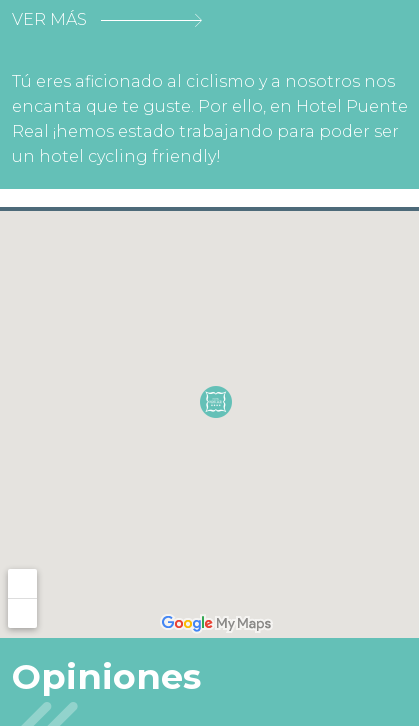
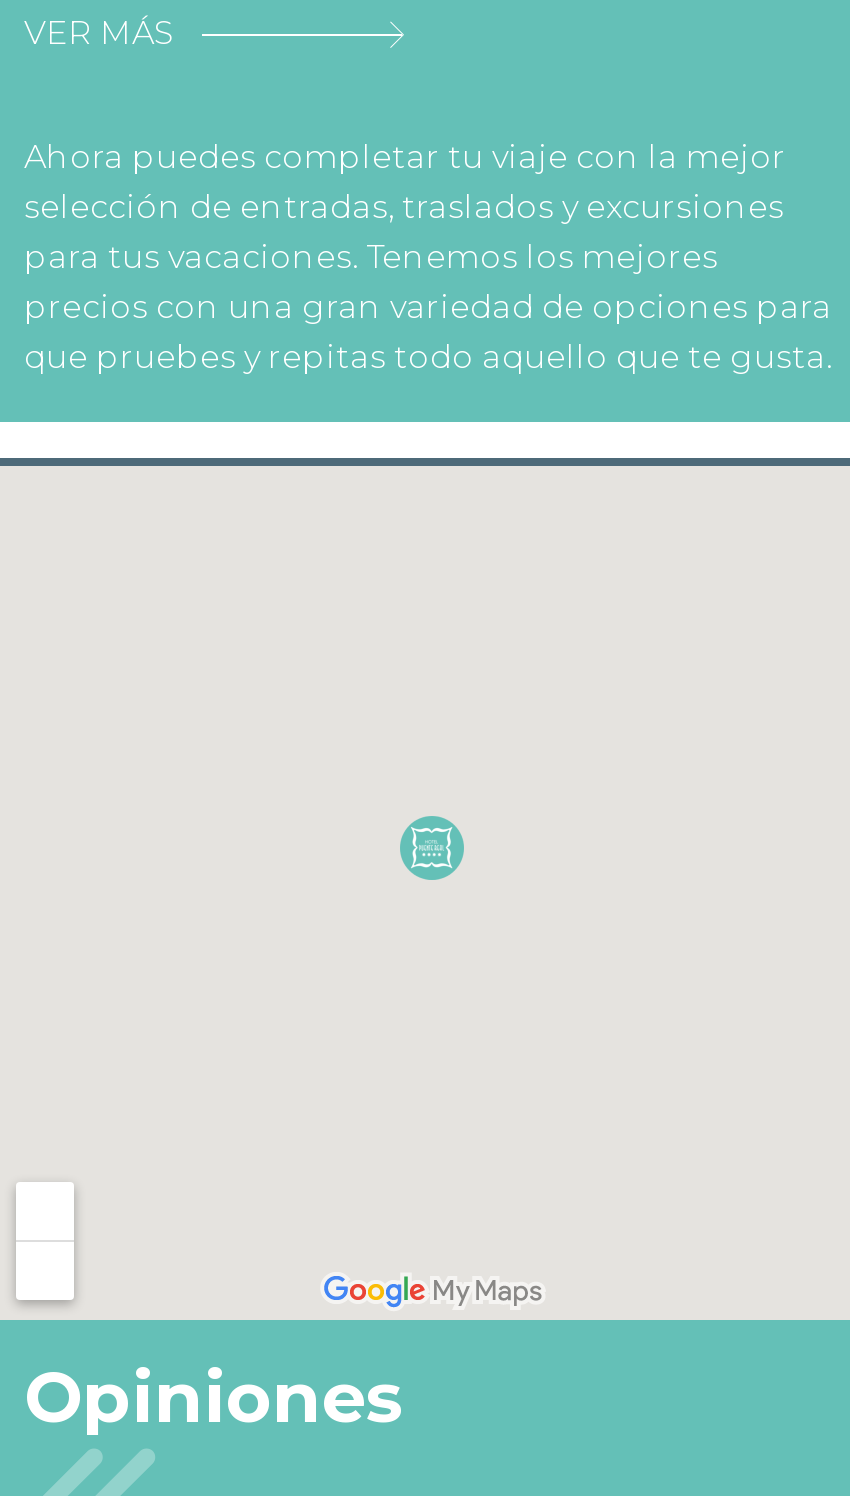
[12,72,408,166] Tú eres aficionado al ciclismo y a nosotros nos | encanta que te guste. Por ello, en Hotel Puente | Real ¡hemos estado trabajando para poder ser | un hotel cycling friendly! -> [24,138,832,376] Ahora puedes completar tu viaje con la mejor | selección de entradas, traslados y excursiones | para tus vacaciones. Tenemos los mejores | precios con una gran variedad de opciones para | que pruebes y repitas todo aquello que te gusta.

